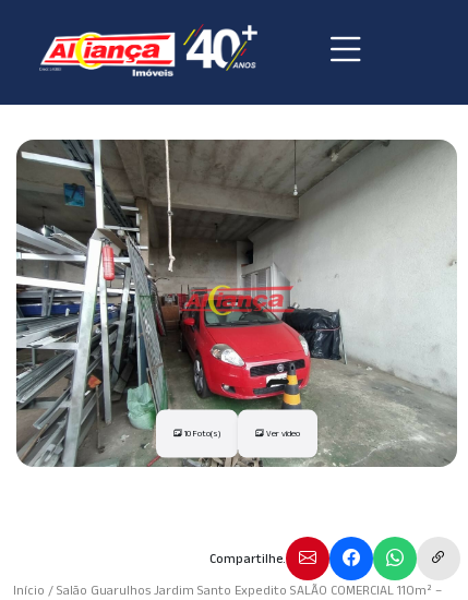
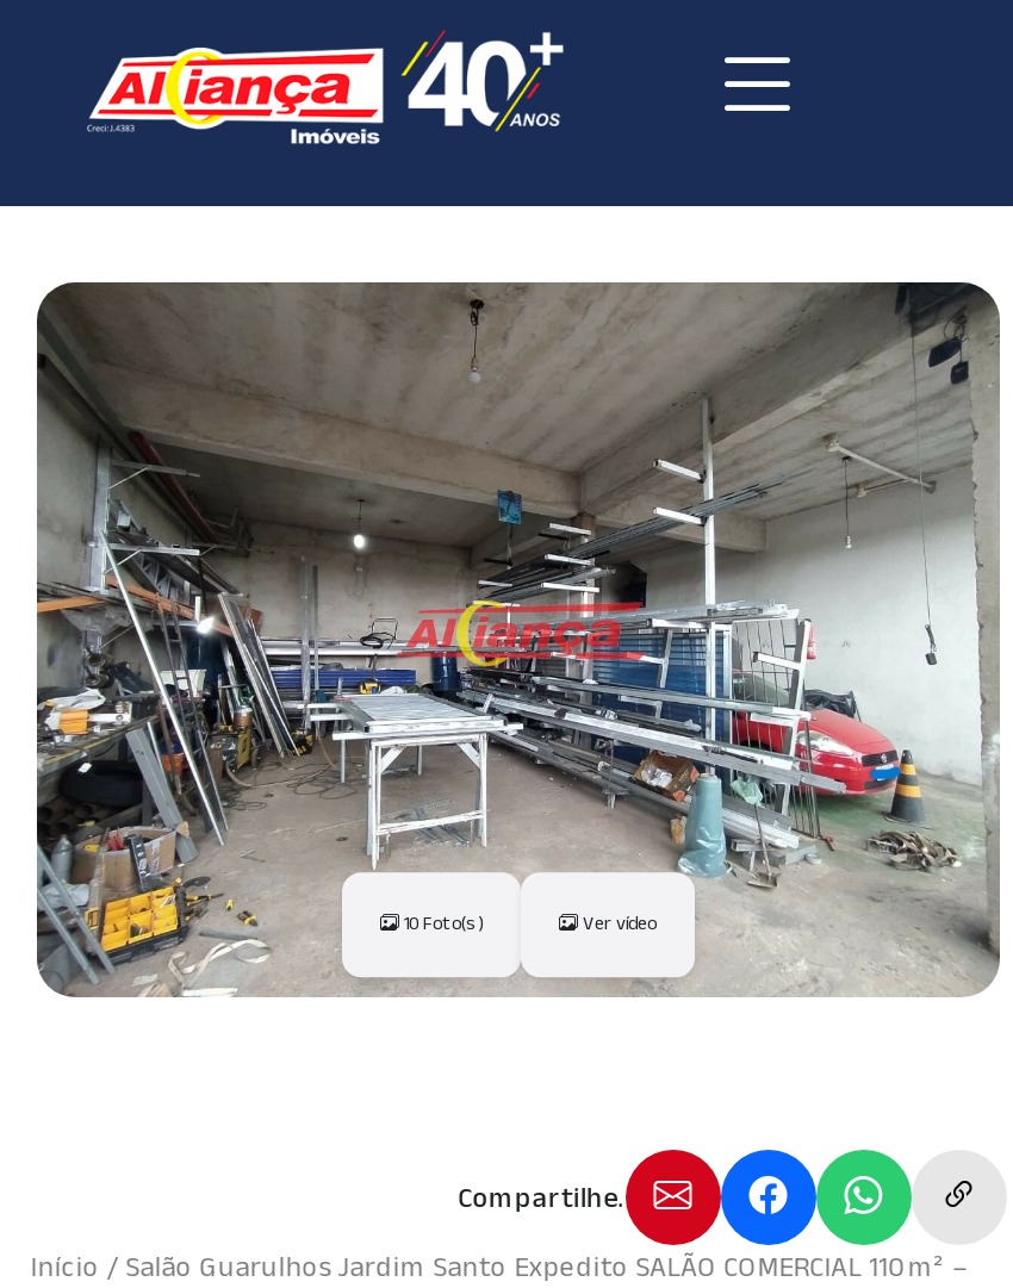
[15,140,456,468] [image] -> [35,282,1000,997] [image]

